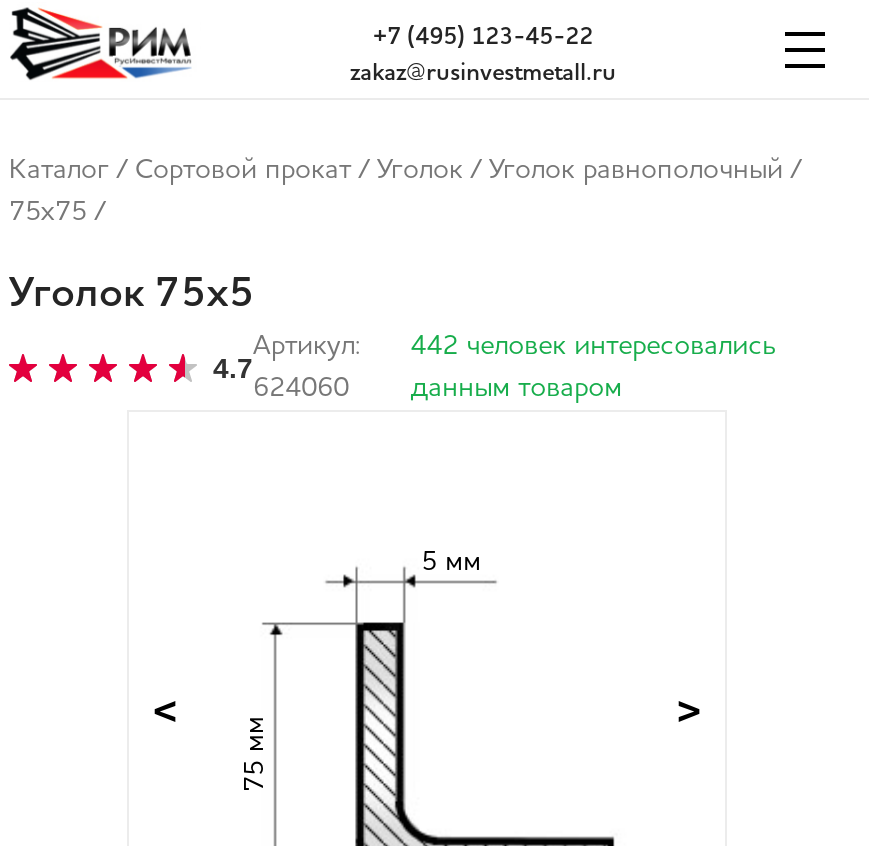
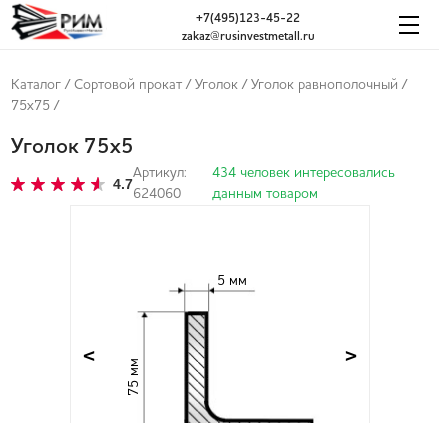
[373,25,593,49] +7 (495) 123-45-22 -> [196,13,300,25] +7(495)123-45-22
[410,333,776,361] 442 человек интересовались -> [212,166,395,180] 434 человек интересовались

